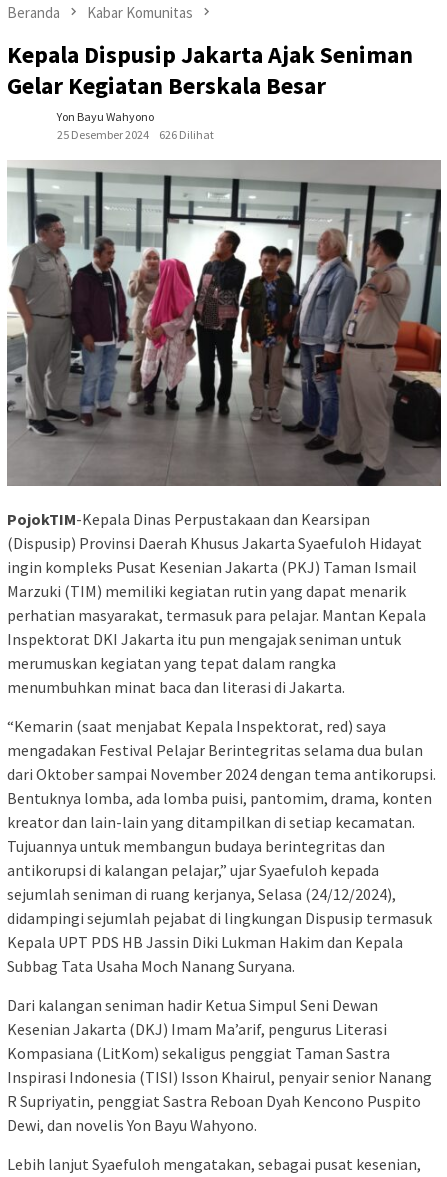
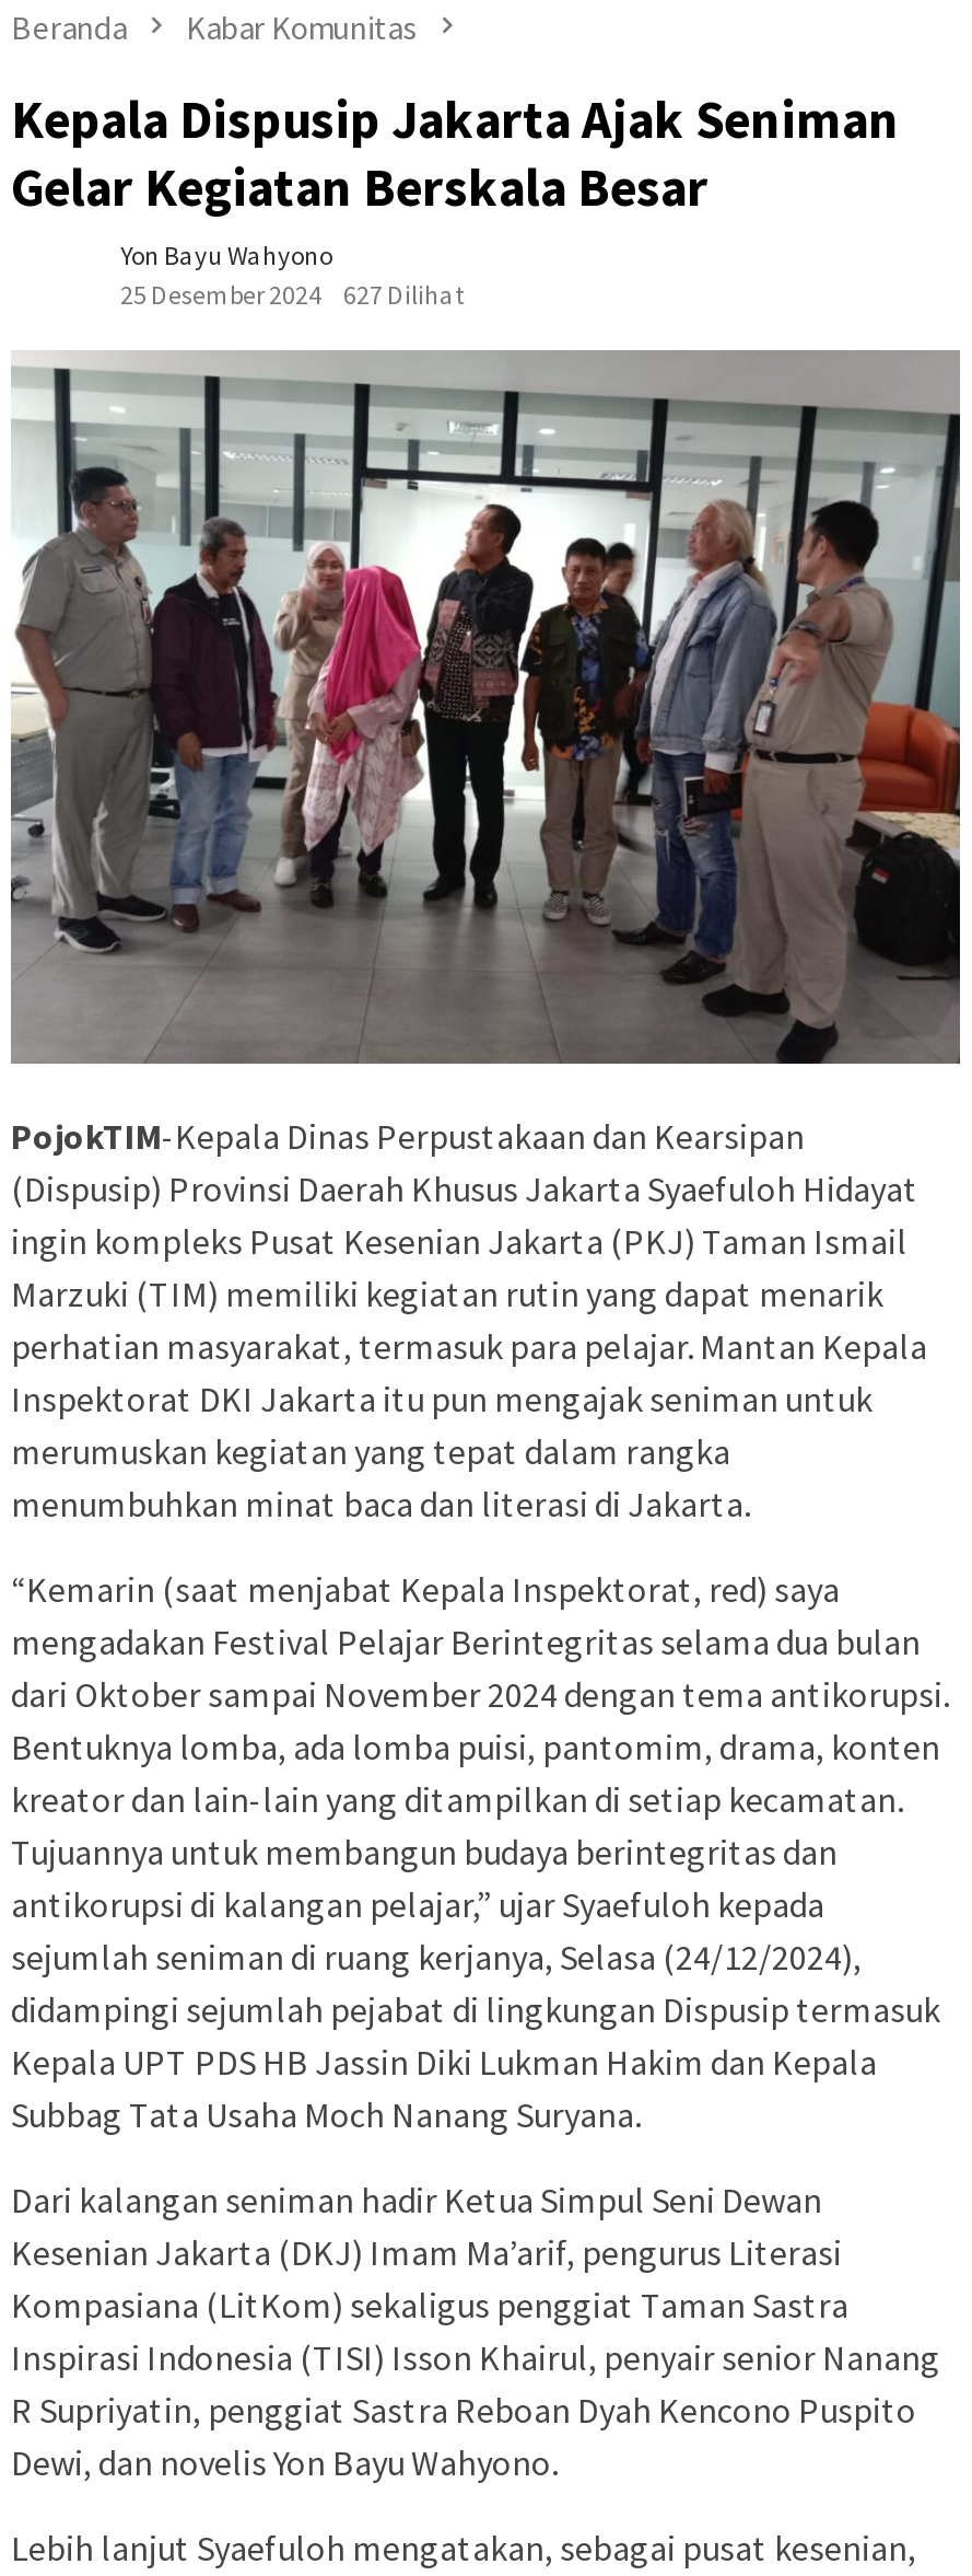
[57,127,214,142] 25 Desember 2024 626 Dilihat -> [120,279,464,312] 25 Desember 2024 627 Dilihat

